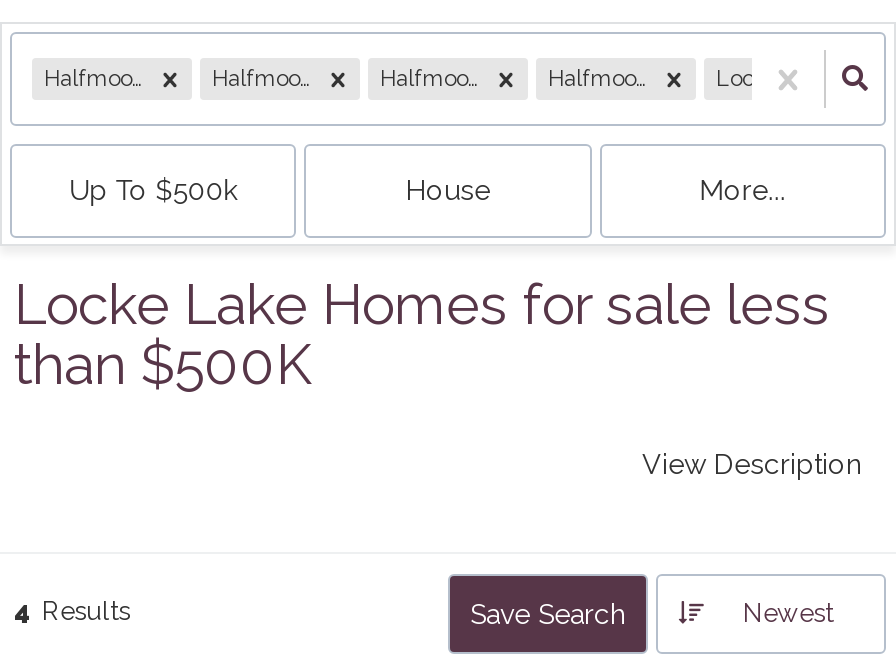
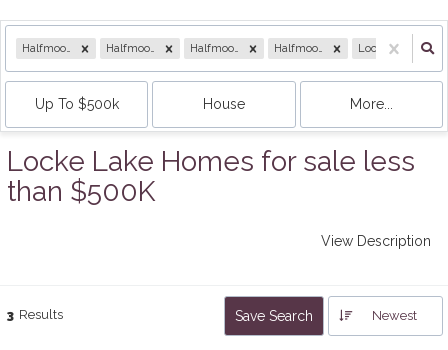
[14,596,130,626] 4 Results -> [7,307,63,322] 3 Results

